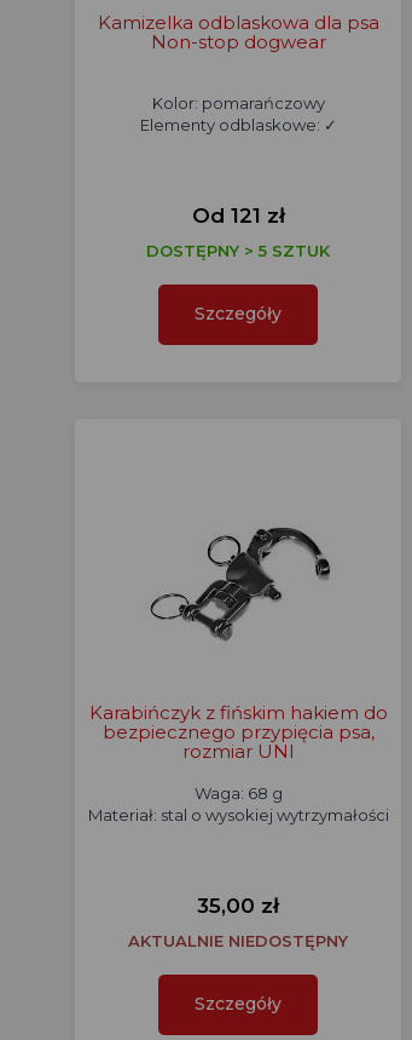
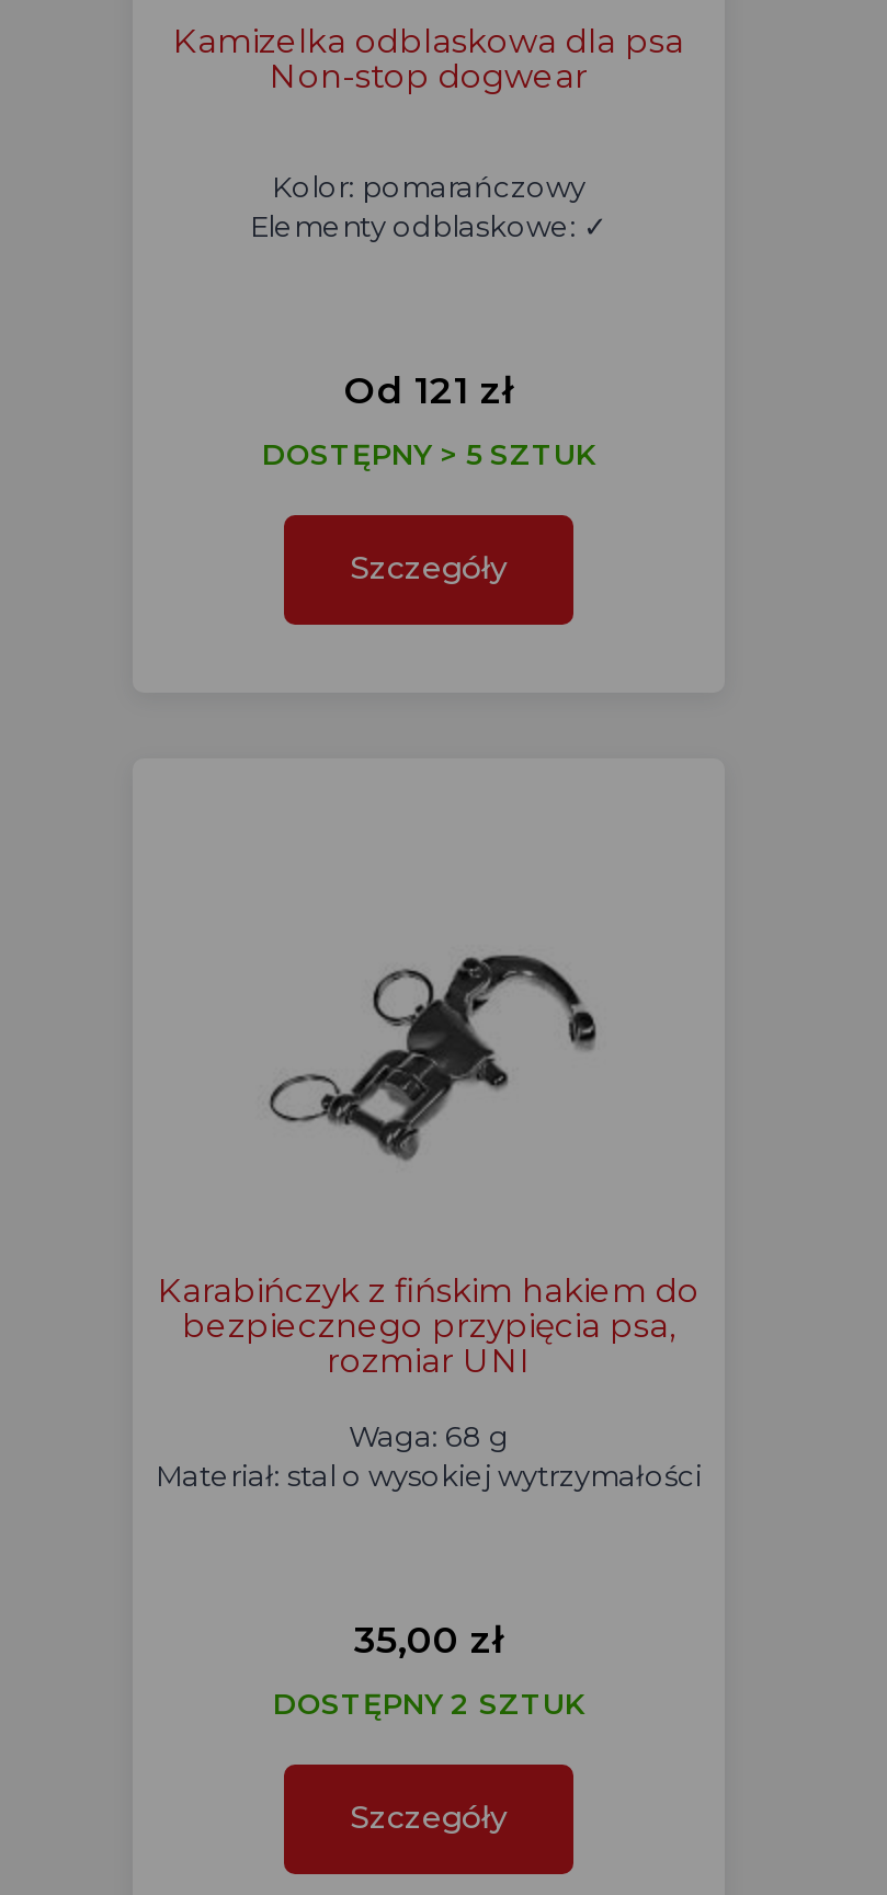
[128,931,348,950] AKTUALNIE NIEDOSTĘPNY -> [273,1686,584,1721] DOSTĘPNY 2 SZTUK

